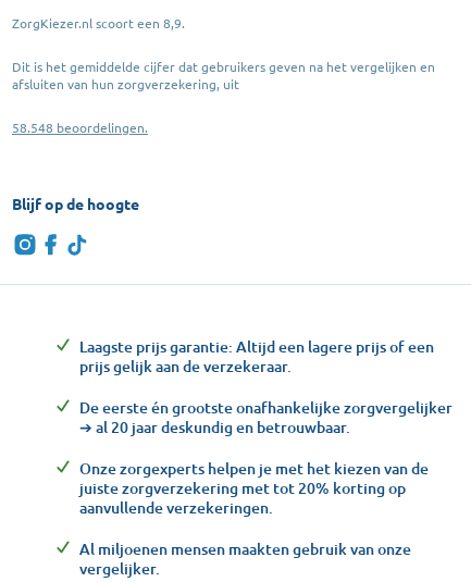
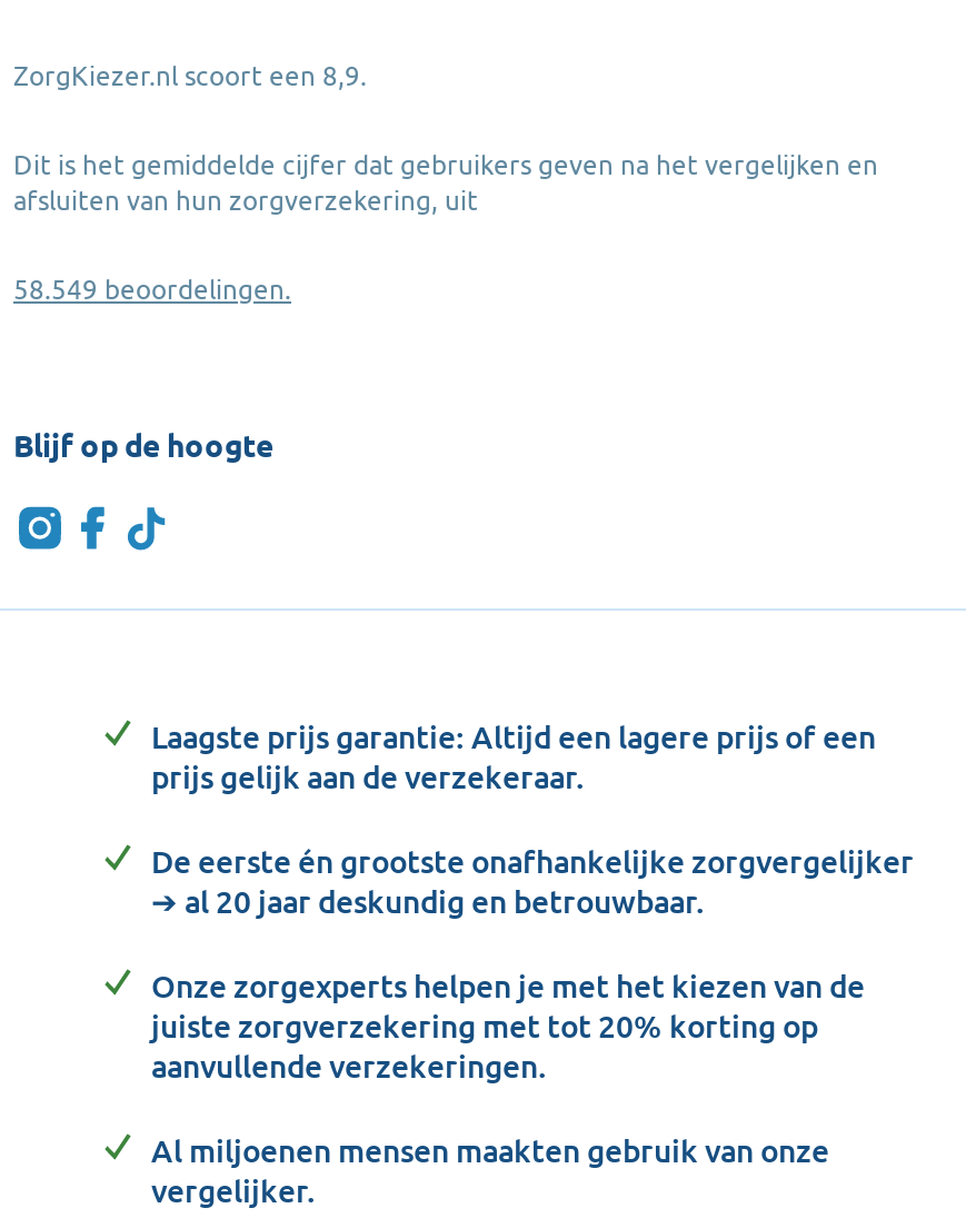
[12,119,148,136] 58.548 beoordelingen. -> [13,271,291,307] 58.549 beoordelingen.

